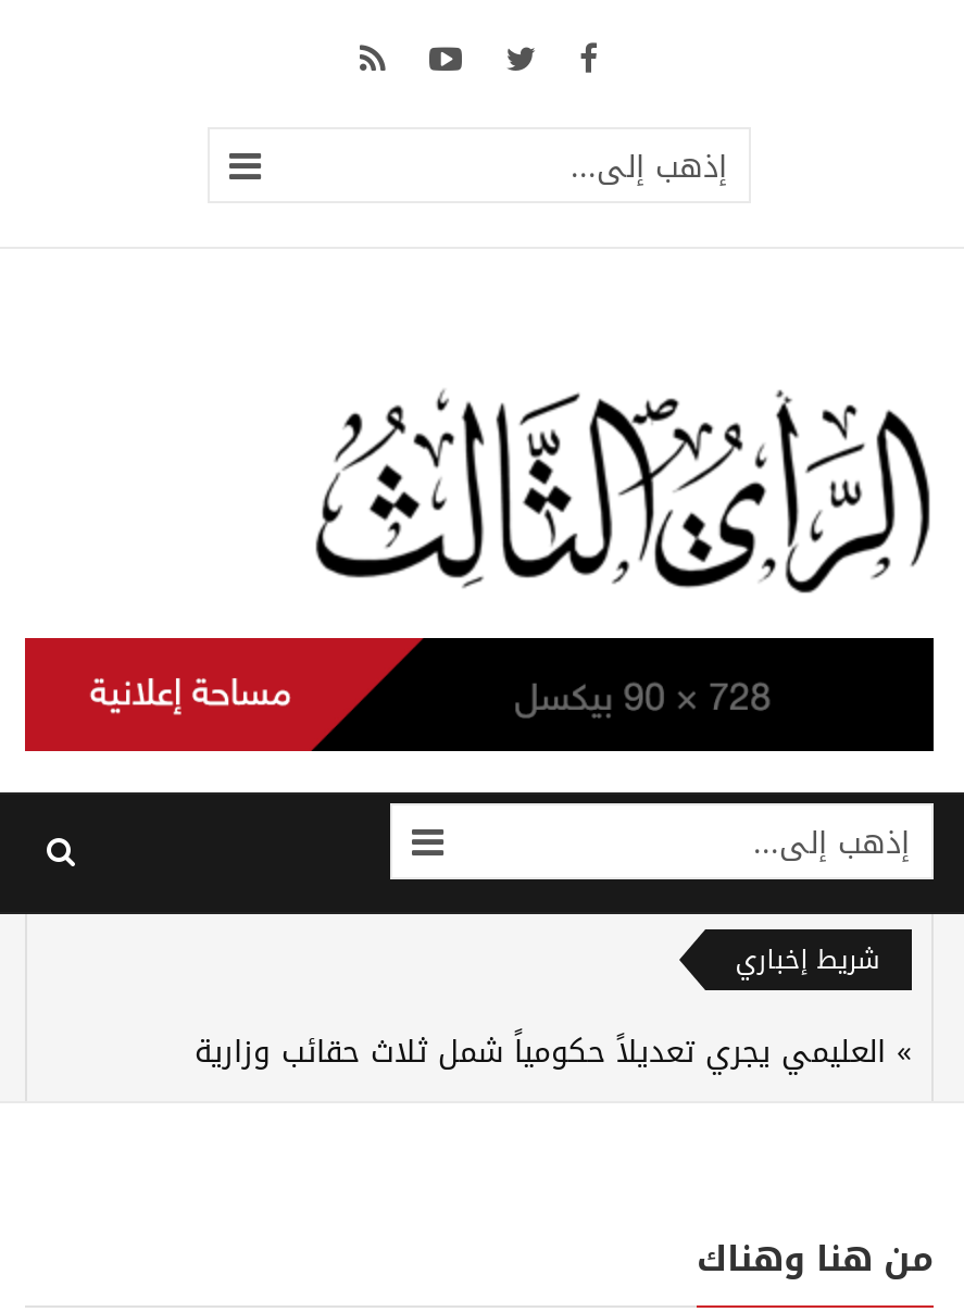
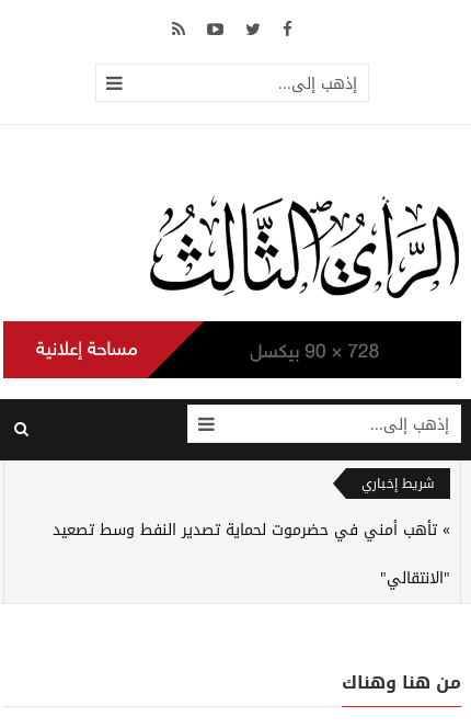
[195,1023,886,1081] العليمي يجري تعديلاً حكومياً شمل ثلاث حقائب وزارية -> [53,515,450,593] تأهب أمني في حضرموت لحماية تصدير النفط وسط تصعيد | "الانتقالي"

